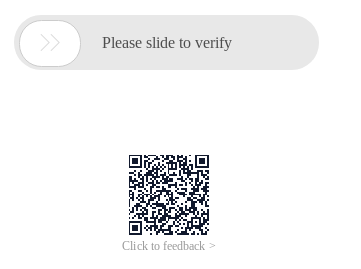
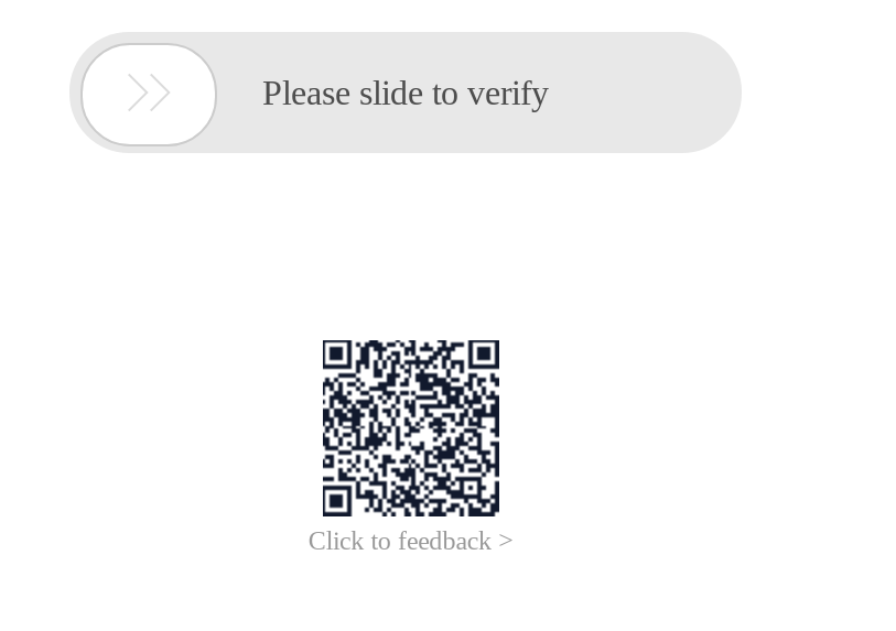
[129,154,210,236] [image] -> [321,338,501,519] [image]

